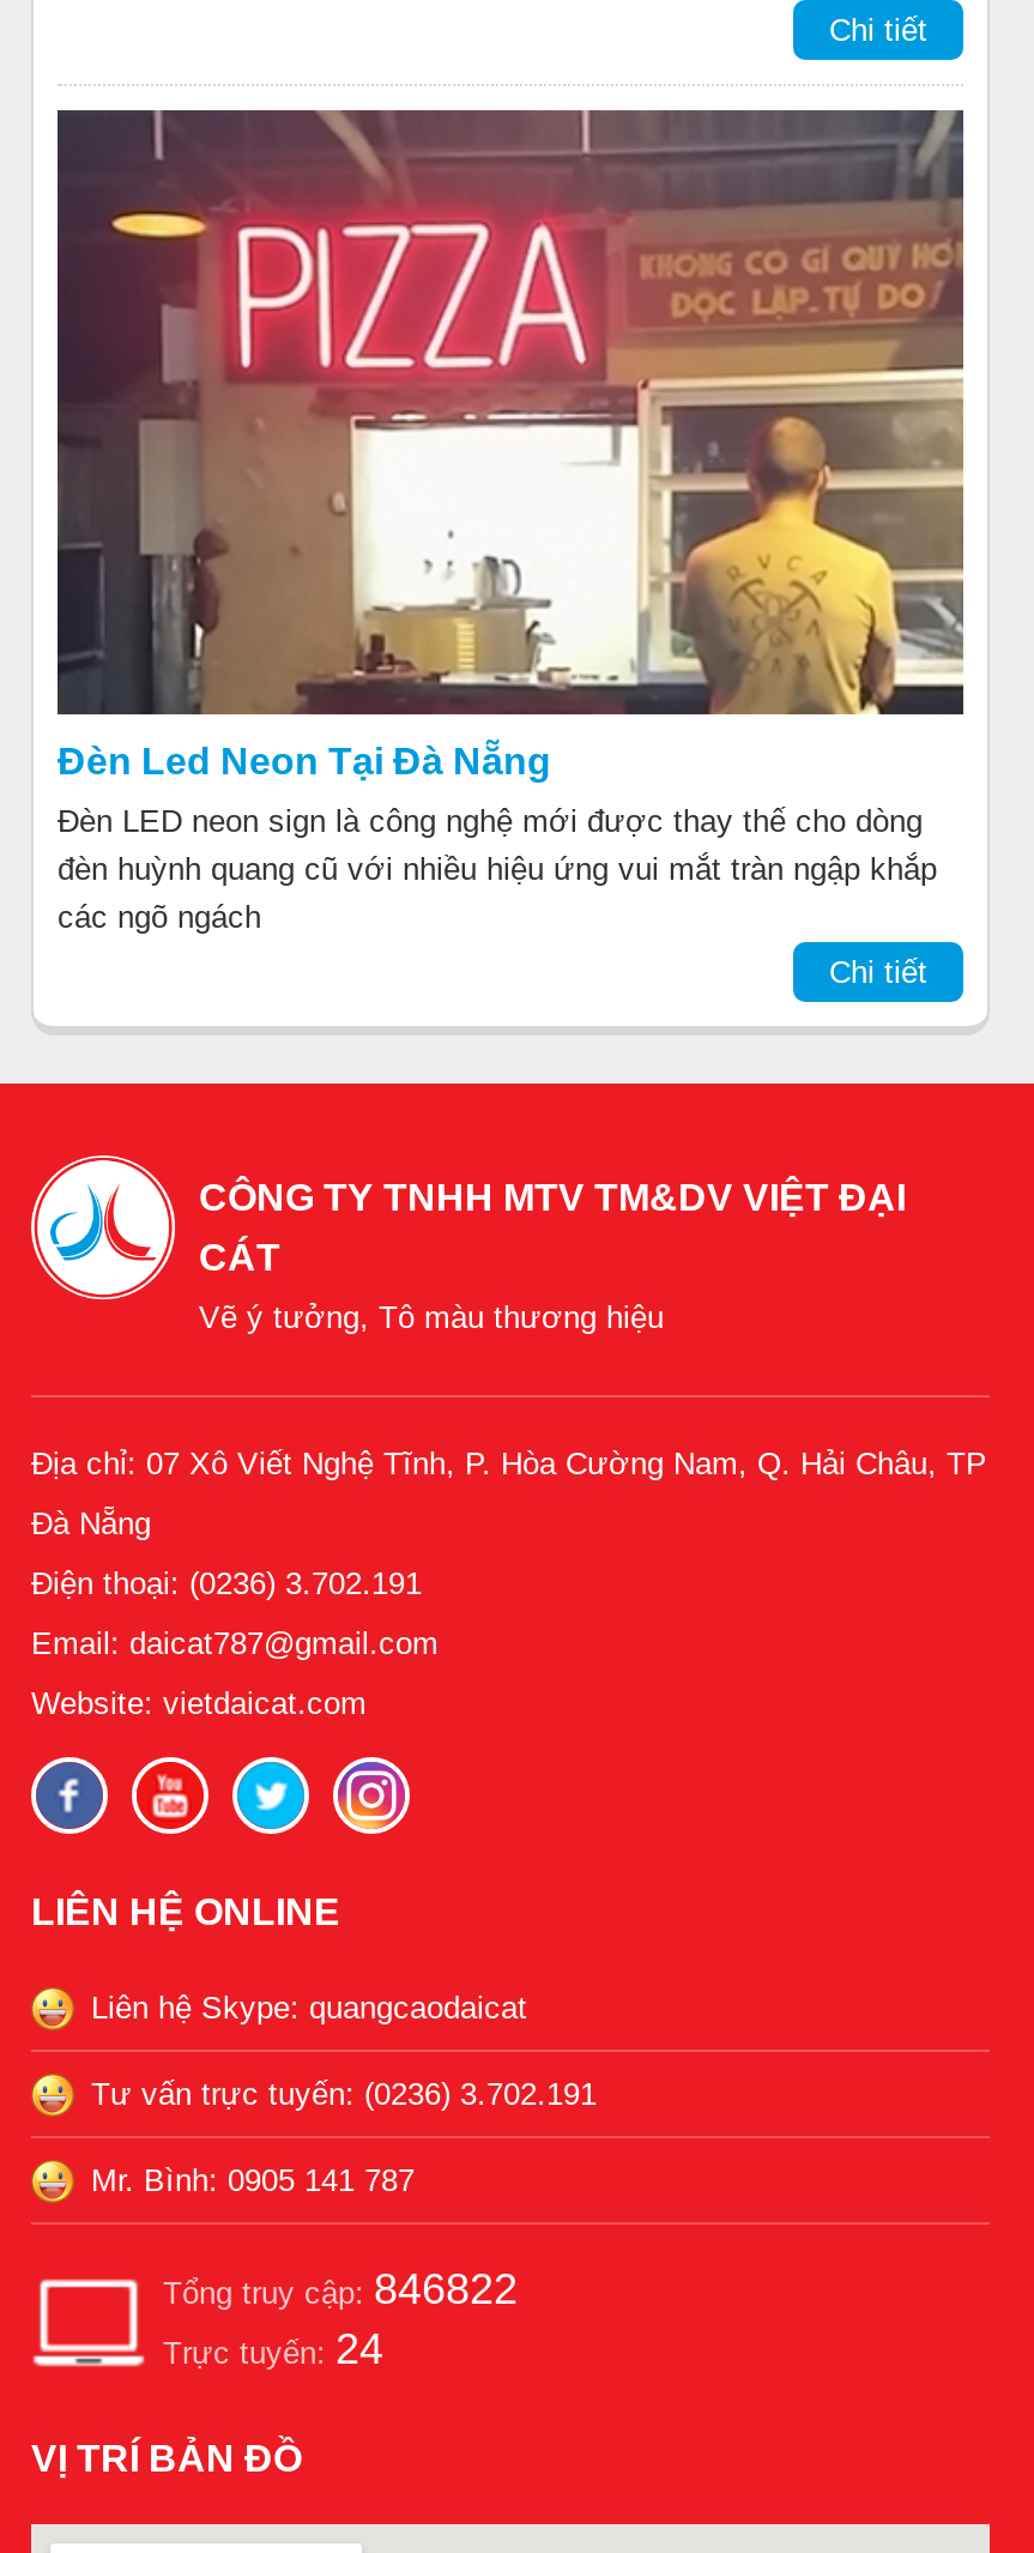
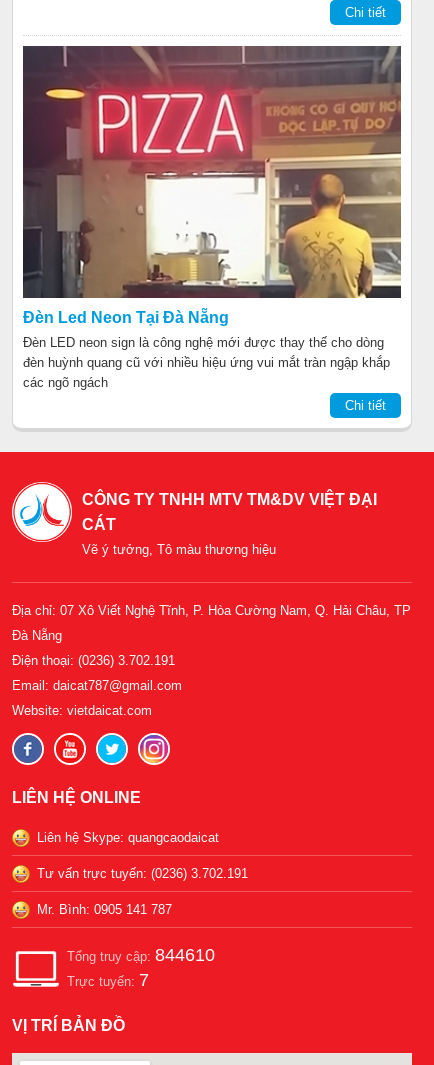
[163,2267,518,2314] Tổng truy cập: 846822 -> [67,945,215,965] Tổng truy cập: 844610
[163,2326,383,2374] Trực tuyến: 24 -> [67,970,149,990] Trực tuyến: 7

